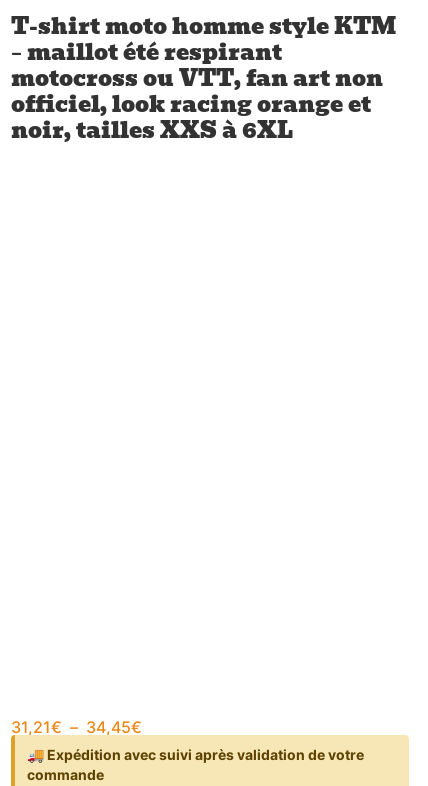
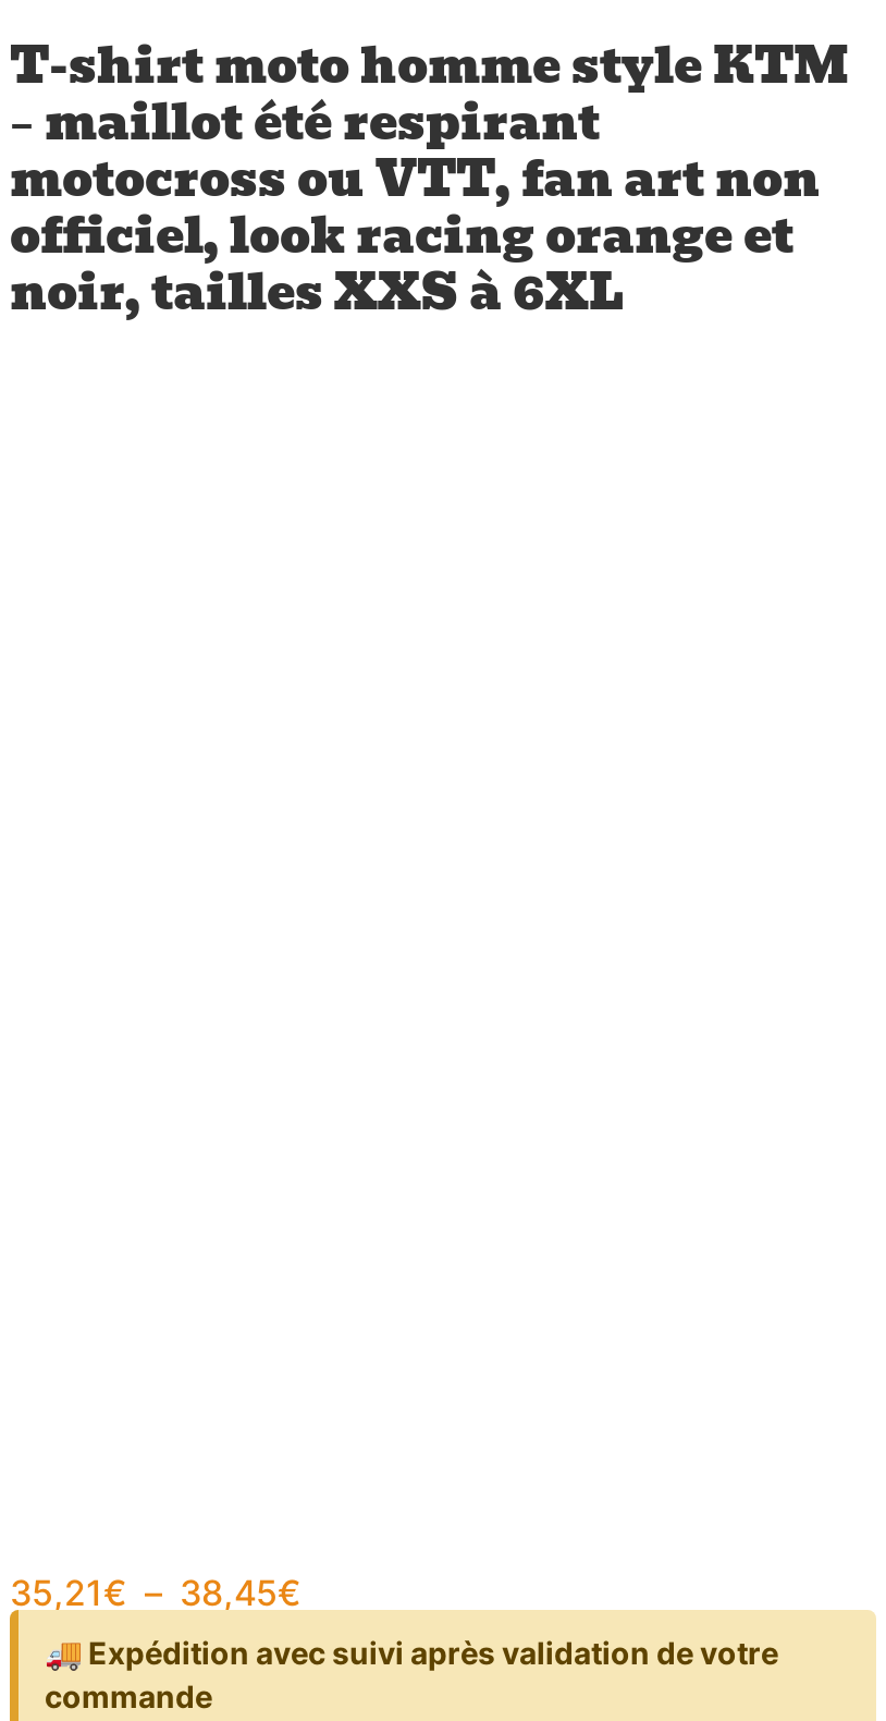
[11,716,142,736] 31,21€ – 34,45€ -> [10,1570,302,1613] 35,21€ – 38,45€

